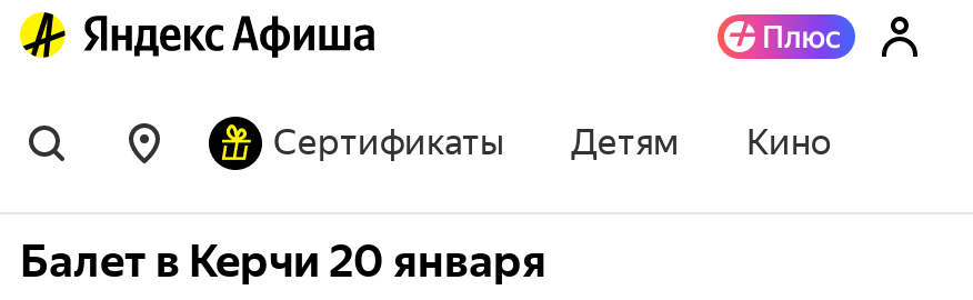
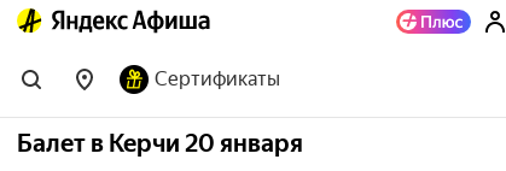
[571,121,831,163] Детям | Кино -> none

